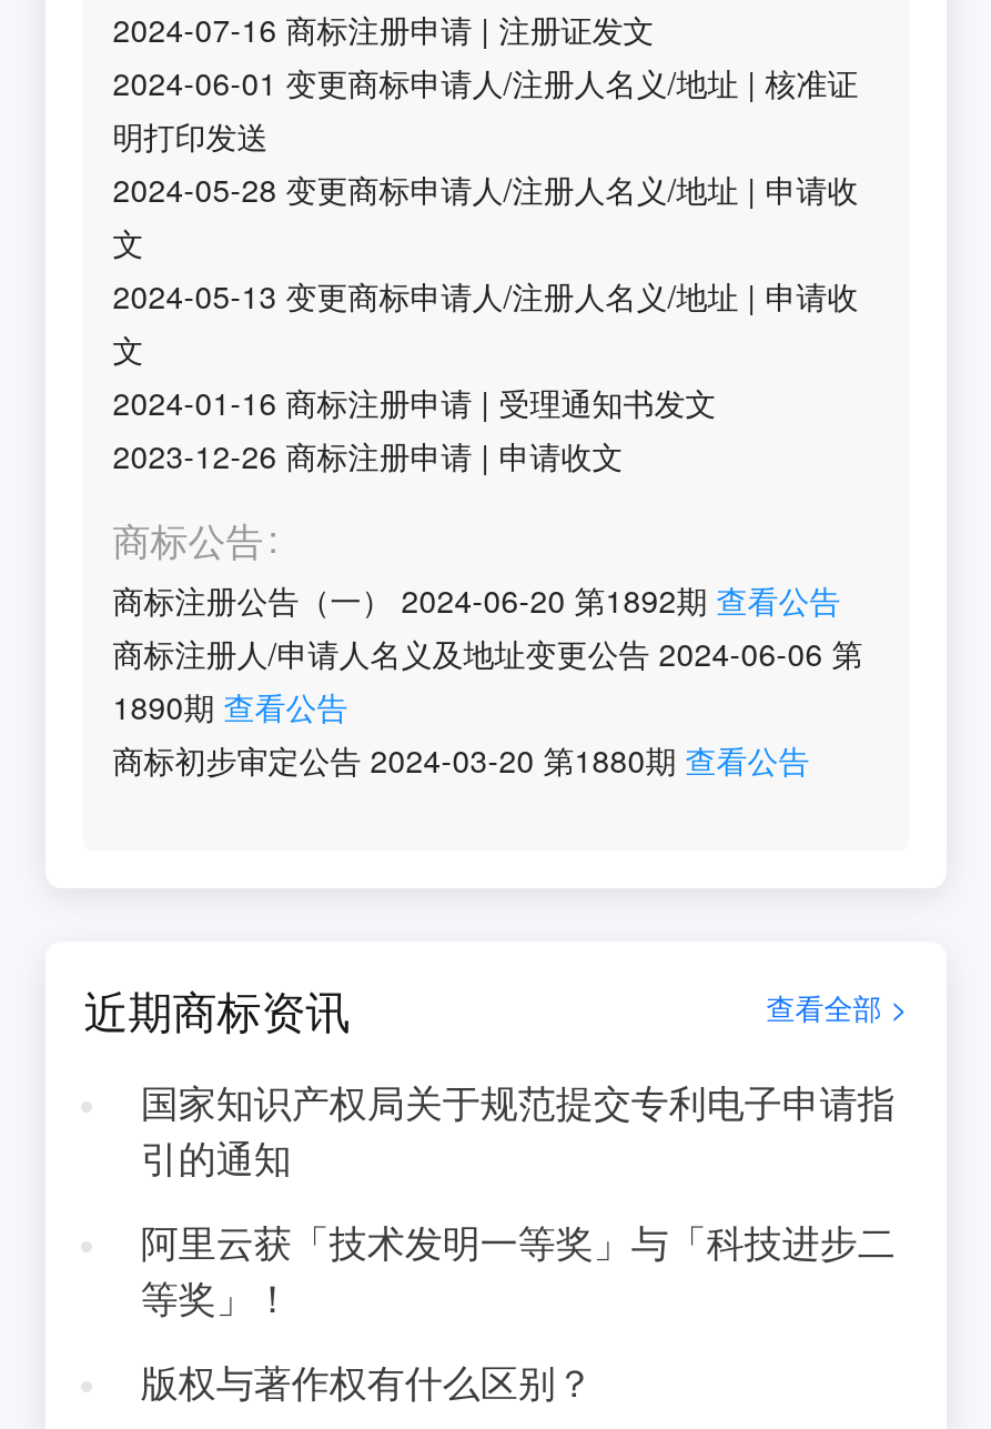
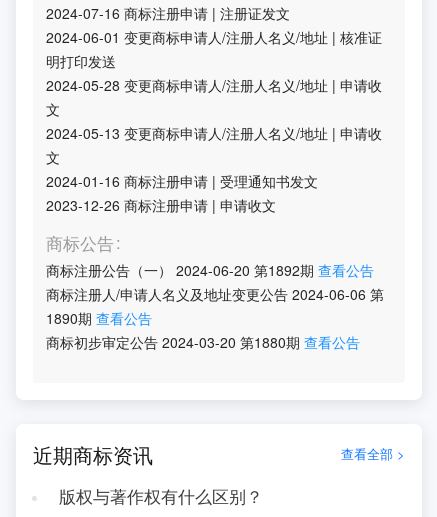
[140,1075,895,1324] 国家知识产权局关于规范提交专利电子申请指 | 引的通知 | 阿里云获「技术发明一等奖」与「科技进步二 | 等奖」！ -> none

